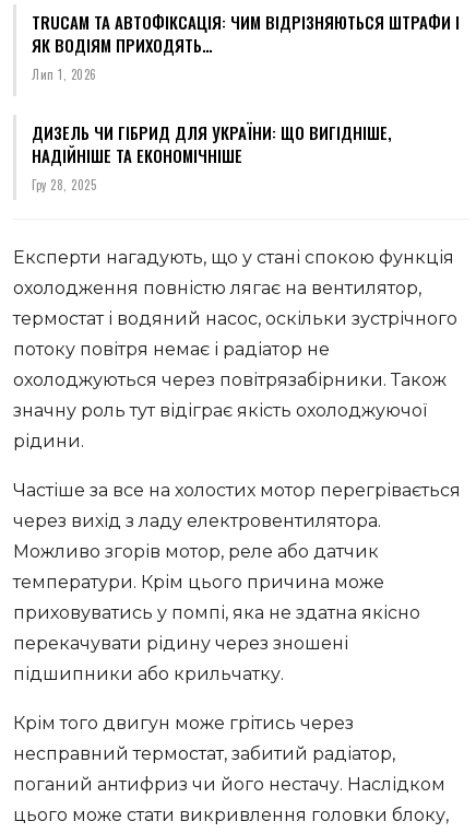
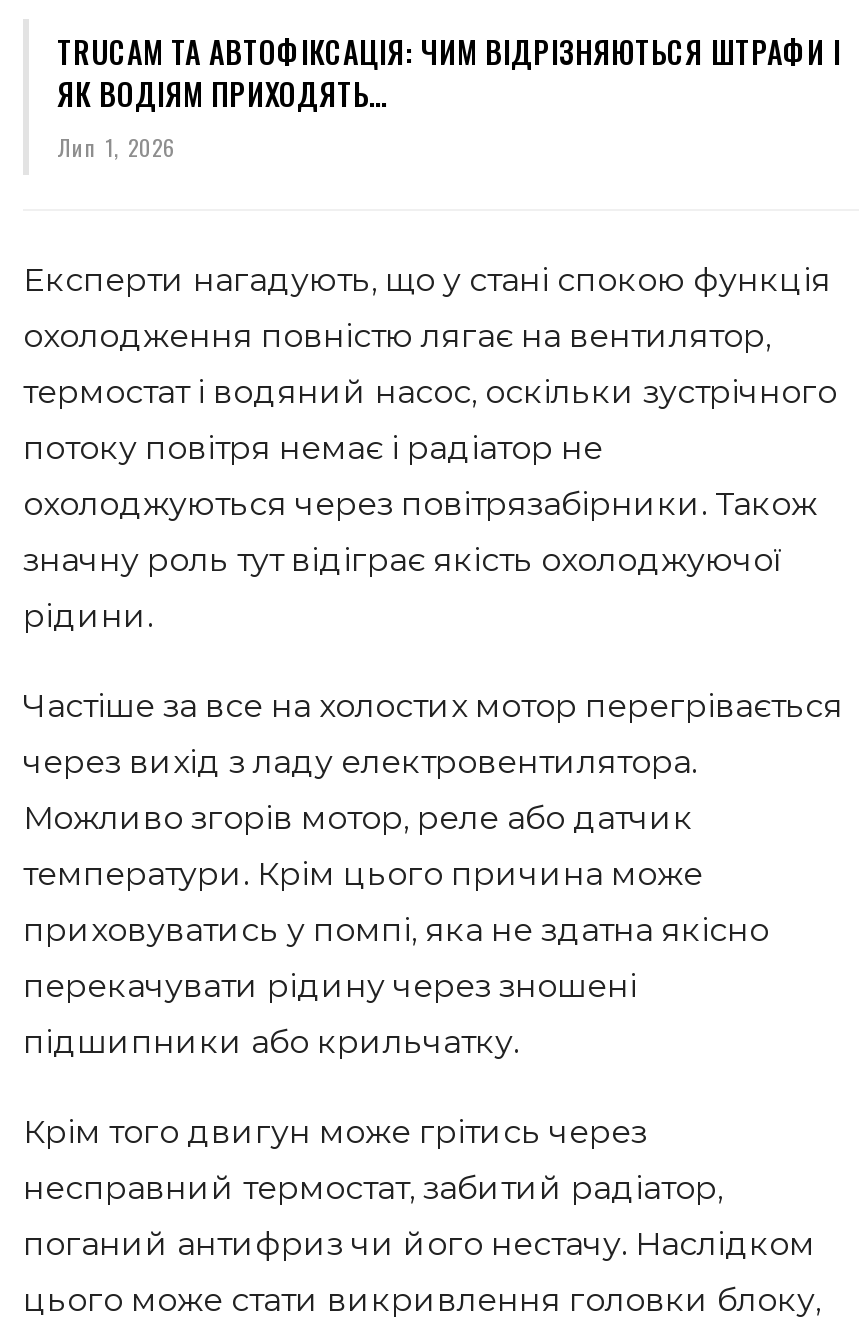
[32,120,392,193] ДИЗЕЛЬ ЧИ ГІБРИД ДЛЯ УКРАЇНИ: ЩО ВИГІДНІШЕ, | НАДІЙНІШЕ ТА ЕКОНОМІЧНІШЕ | Гру 28, 2025 -> none

